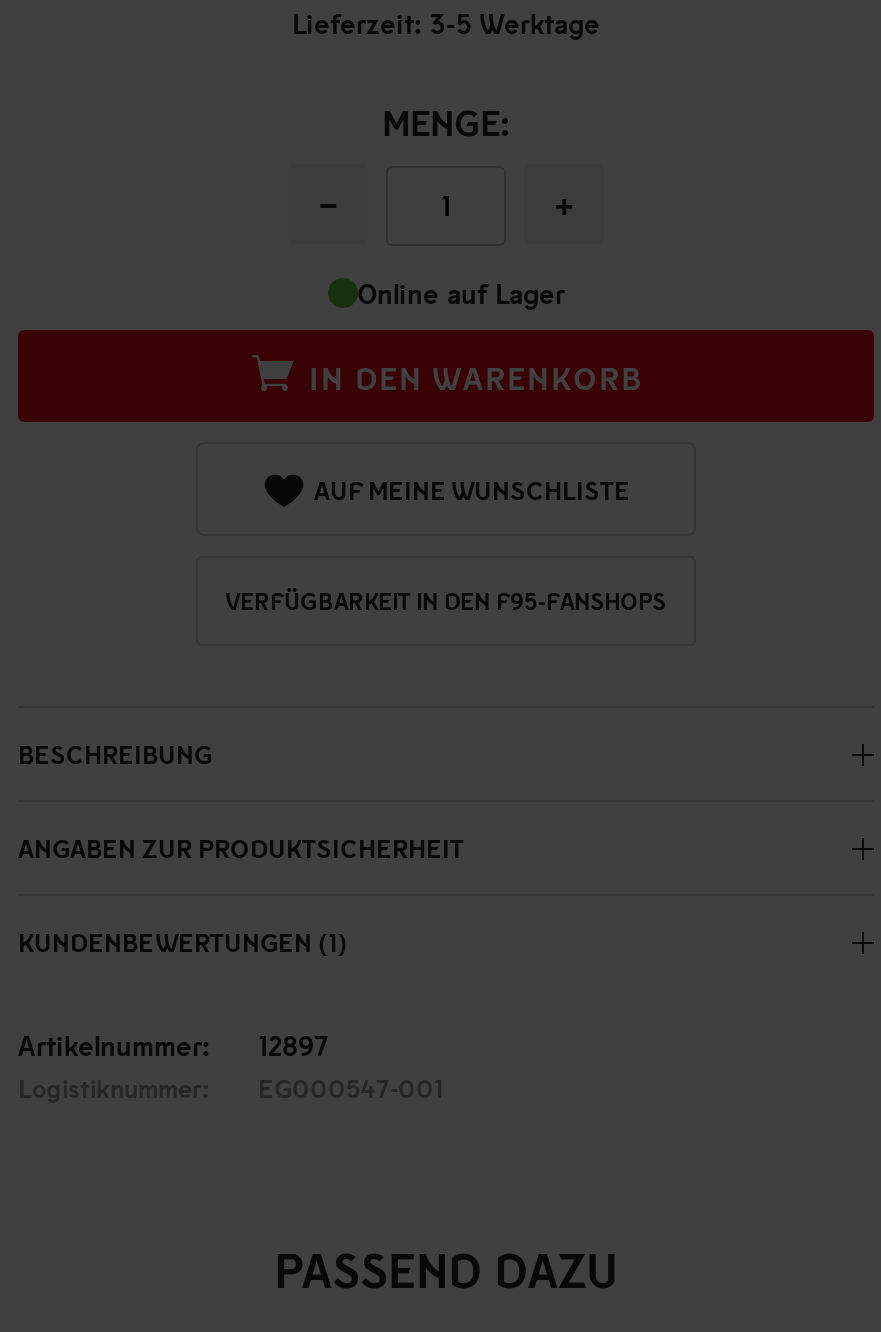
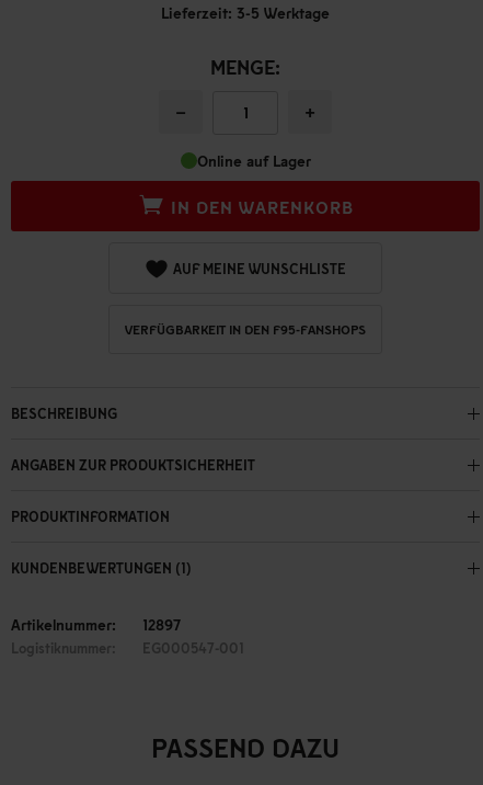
none -> [11,508,170,525] PRODUKTINFORMATION

